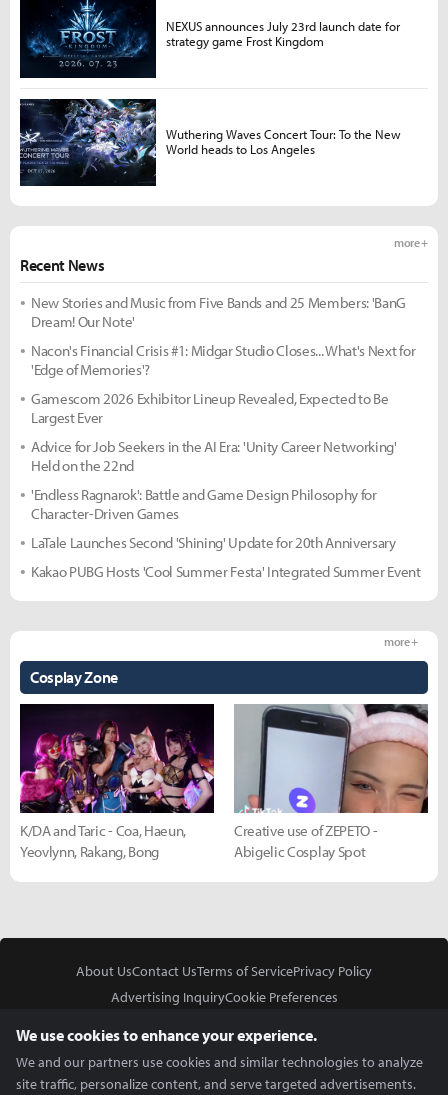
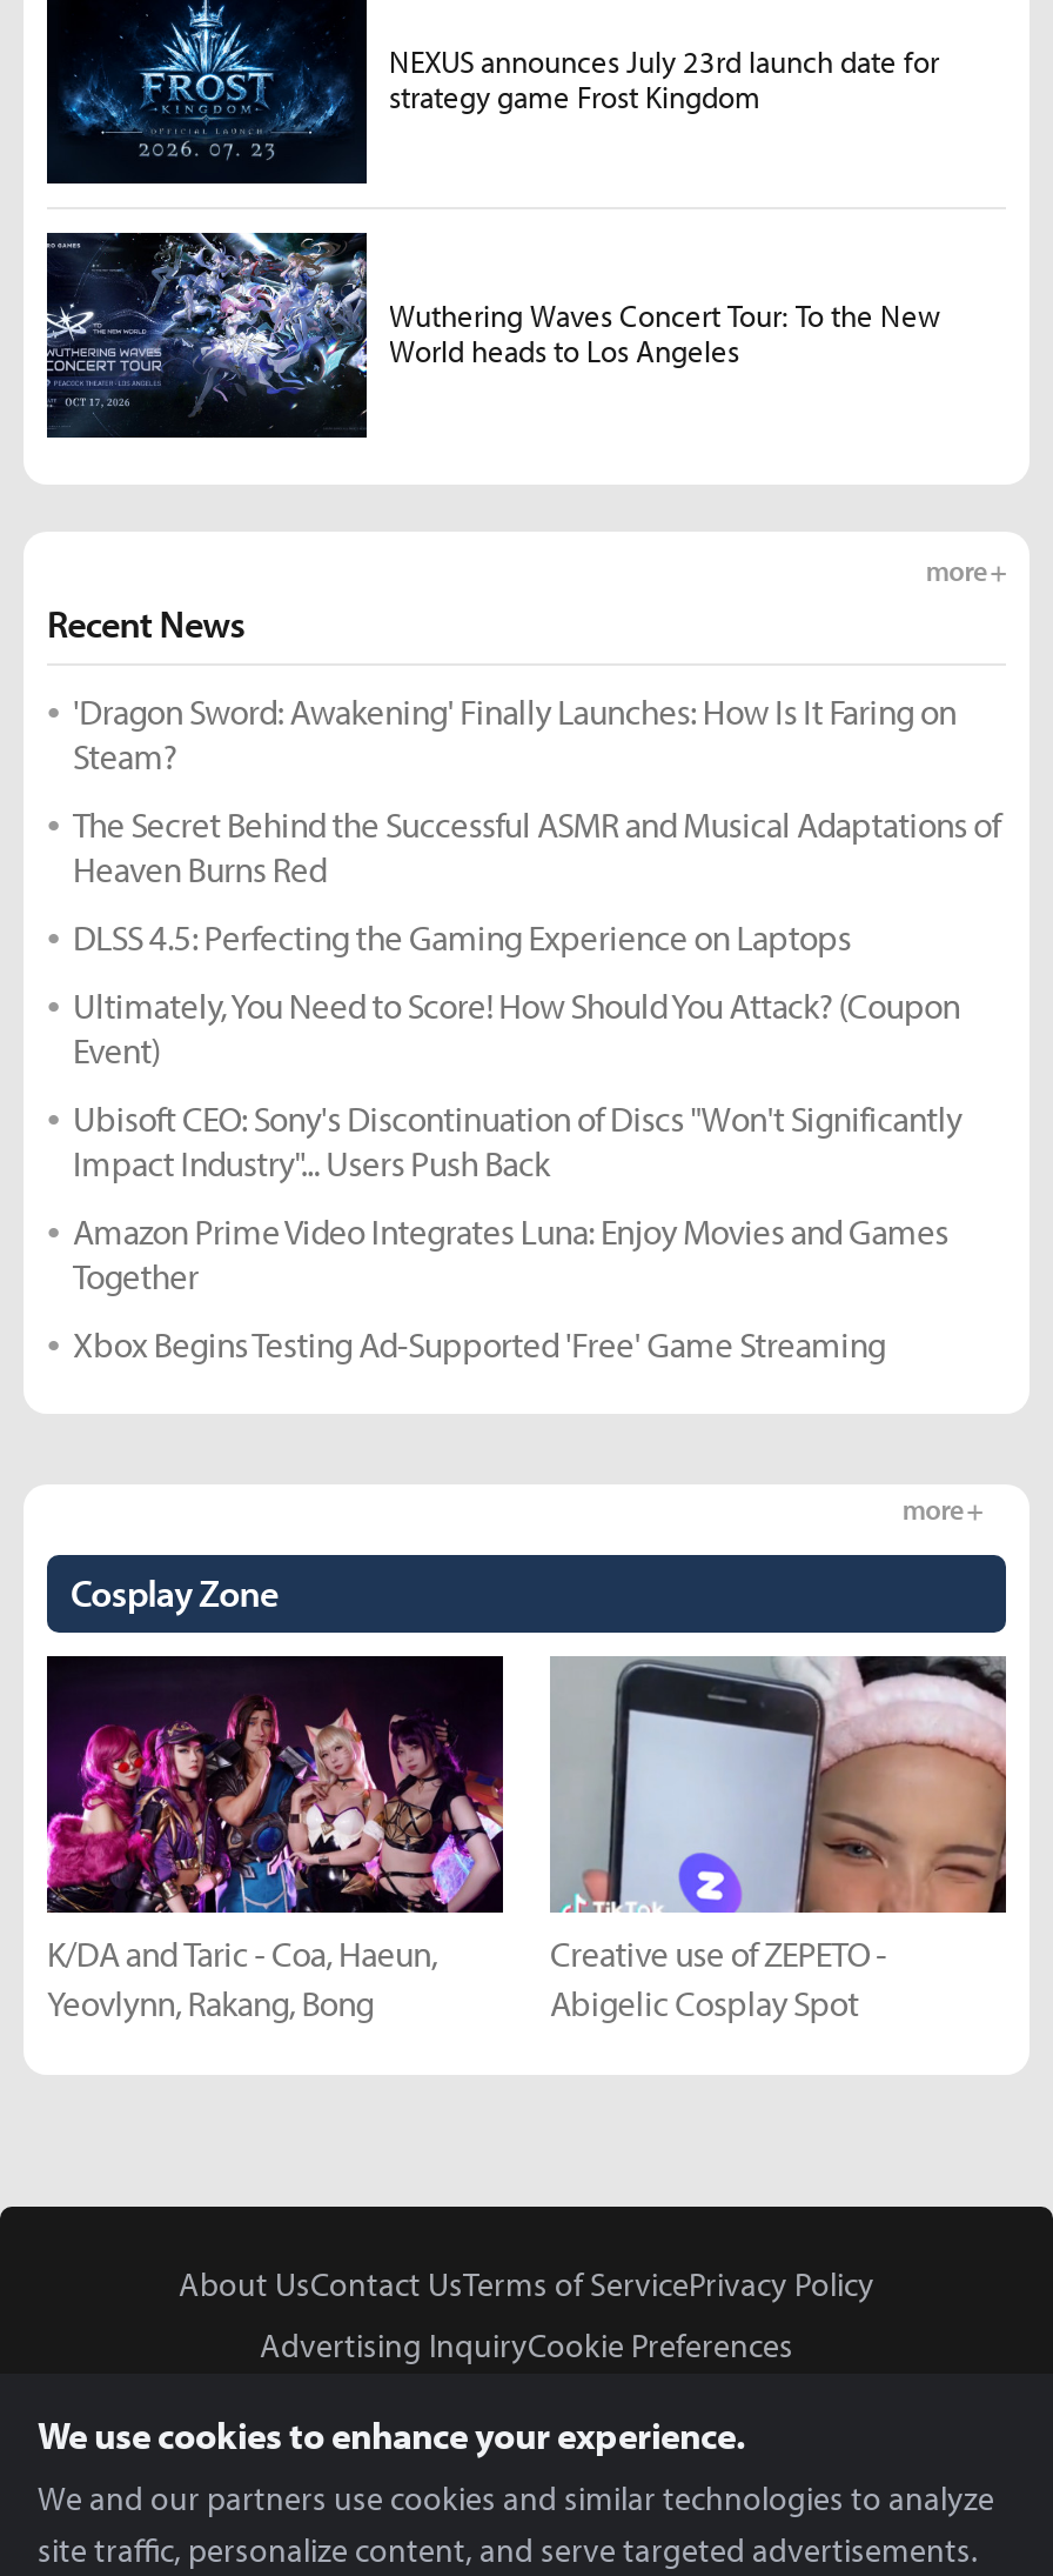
[31,293,406,331] New Stories and Music from Five Bands and 25 Members: 'BanG | Dream! Our Note' -> [73,689,956,778] 'Dragon Sword: Awakening' Finally Launches: How Is It Faring on | Steam?
[31,341,415,379] Nacon's Financial Crisis #1: Midgar Studio Closes... What's Next for | 'Edge of Memories'? -> [73,802,1000,891] The Secret Behind the Successful ASMR and Musical Adaptations of | Heaven Burns Red
[31,389,388,427] Gamescom 2026 Exhibitor Lineup Revealed, Expected to Be | Largest Ever -> [73,914,851,959] DLSS 4.5: Perfecting the Gaming Experience on Laptops
[31,437,397,475] Advice for Job Seekers in the AI Era: 'Unity Career Networking' | Held on the 22nd -> [73,983,960,1072] Ultimately, You Need to Score! How Should You Attack? (Coupon | Event)
[31,485,377,523] 'Endless Ragnarok': Battle and Game Design Philosophy for | Character-Driven Games -> [73,1096,962,1185] Ubisoft CEO: Sony's Discontinuation of Discs "Won't Significantly | Impact Industry"... Users Push Back
[31,533,396,552] LaTale Launches Second 'Shining' Update for 20th Anniversary -> [73,1208,948,1298] Amazon Prime Video Integrates Luna: Enjoy Movies and Games | Together
[31,562,421,581] Kakao PUBG Hosts 'Cool Summer Festa' Integrated Summer Event -> [73,1321,885,1366] Xbox Begins Testing Ad-Supported 'Free' Game Streaming

